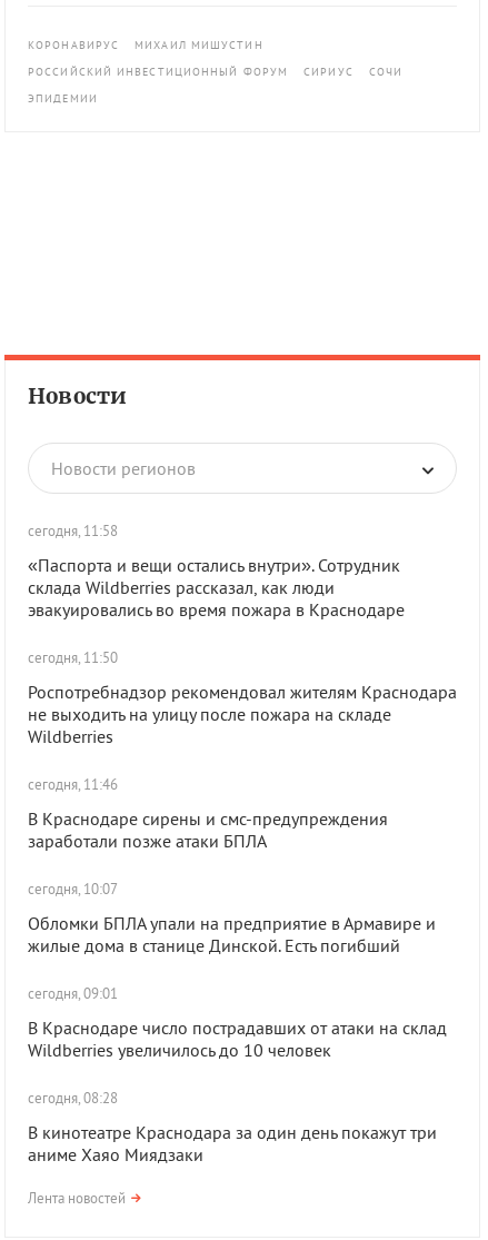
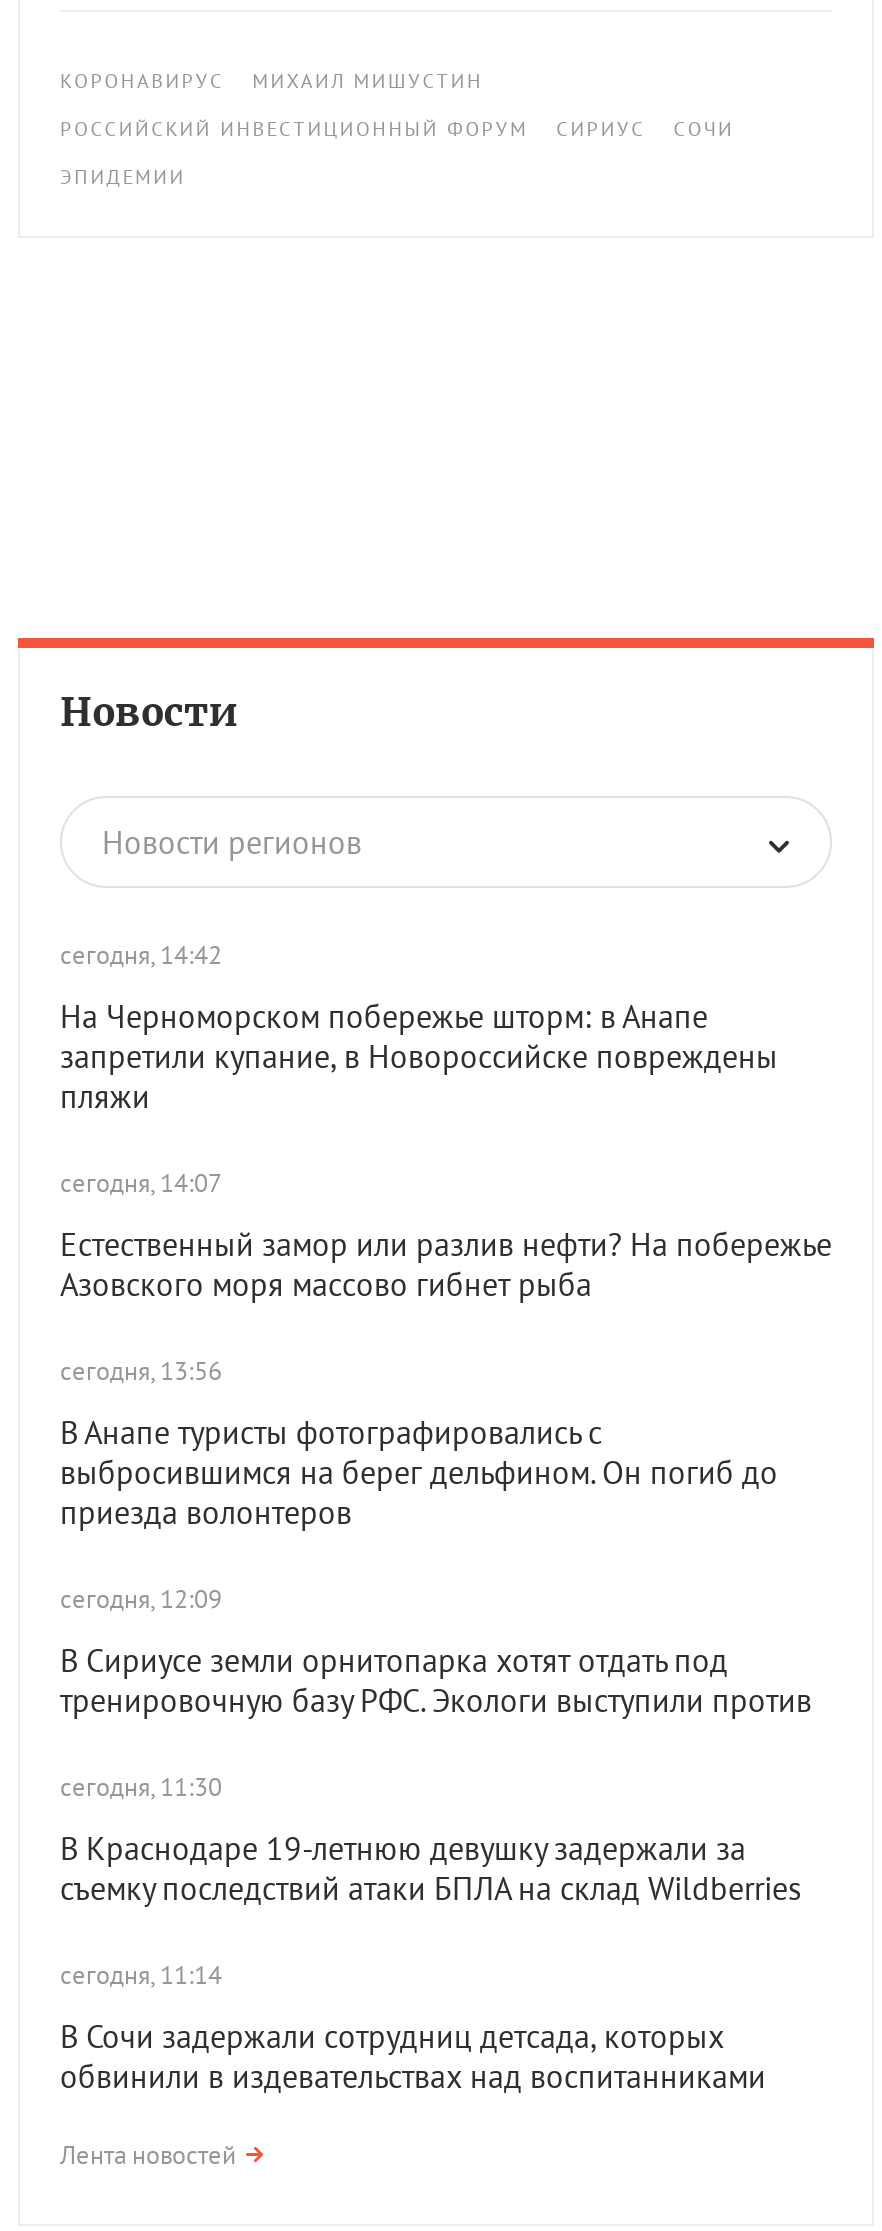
[28,522,118,540] сегодня, 11:58 -> [60,938,222,972] сегодня, 14:42
[28,554,405,621] «Паспорта и вещи остались внутри». Сотрудник | склада Wildberries рассказал, как люди | эвакуировались во время пожара в Краснодаре -> [60,996,778,1116] На Черноморском побережье шторм: в Анапе | запретили купание, в Новороссийске повреждены | пляжи
[28,648,118,667] сегодня, 11:50 -> [60,1166,222,1200] сегодня, 14:07
[28,681,457,747] Роспотребнадзор рекомендовал жителям Краснодара | не выходить на улицу после пожара на складе | Wildberries -> [60,1224,832,1304] Естественный замор или разлив нефти? На побережье | Азовского моря массово гибнет рыба
[28,775,118,794] сегодня, 11:46 -> [60,1354,222,1388] сегодня, 13:56
[28,807,388,852] В Краснодаре сирены и смс-предупреждения | заработали позже атаки БПЛА -> [60,1412,778,1532] В Анапе туристы фотографировались с | выбросившимся на берег дельфином. Он погиб до | приезда волонтеров
[28,880,118,899] сегодня, 10:07 -> [60,1582,222,1616] сегодня, 12:09
[28,912,436,956] Обломки БПЛА упали на предприятие в Армавире и | жилые дома в станице Динской. Есть погибший -> [60,1640,812,1720] В Сириусе земли орнитопарка хотят отдать под | тренировочную базу РФС. Экологи выступили против
[28,984,118,1003] сегодня, 09:01 -> [60,1770,222,1804] сегодня, 11:30
[28,1016,447,1061] В Краснодаре число пострадавших от атаки на склад | Wildberries увеличилось до 10 человек -> [60,1828,802,1908] В Краснодаре 19-летнюю девушку задержали за | съемку последствий атаки БПЛА на склад Wildberries
[28,1089,118,1108] сегодня, 08:28 -> [60,1958,222,1992] сегодня, 11:14
[28,1121,437,1165] В кинотеатре Краснодара за один день покажут три | аниме Хаяо Миядзаки -> [60,2016,766,2096] В Сочи задержали сотрудниц детсада, которых | обвинили в издевательствах над воспитанниками

